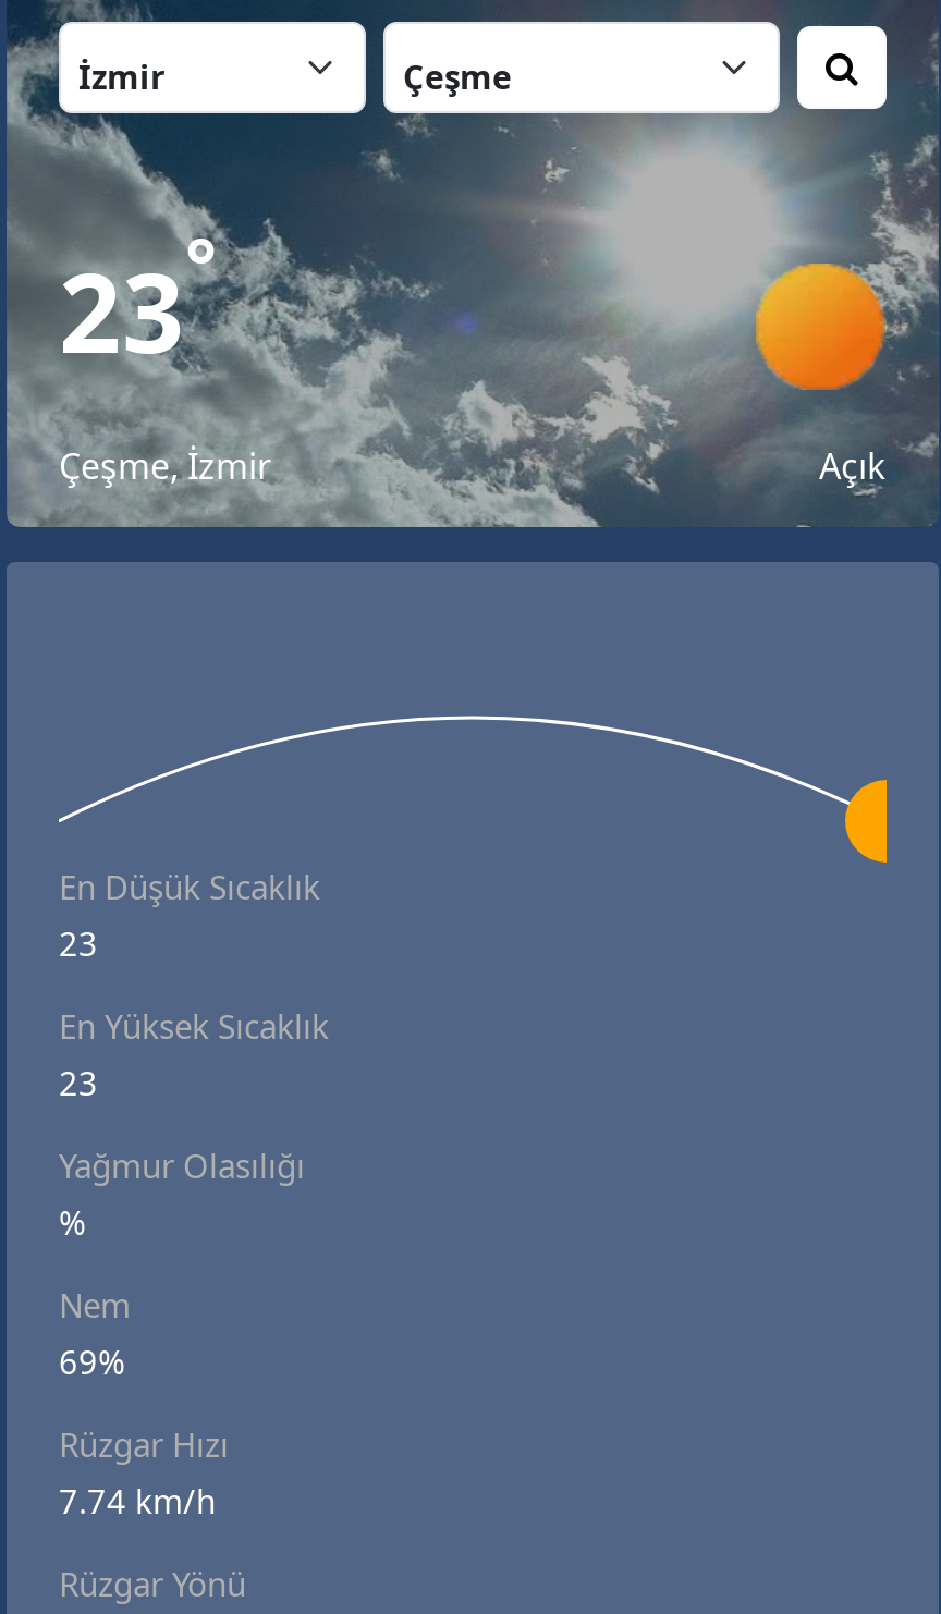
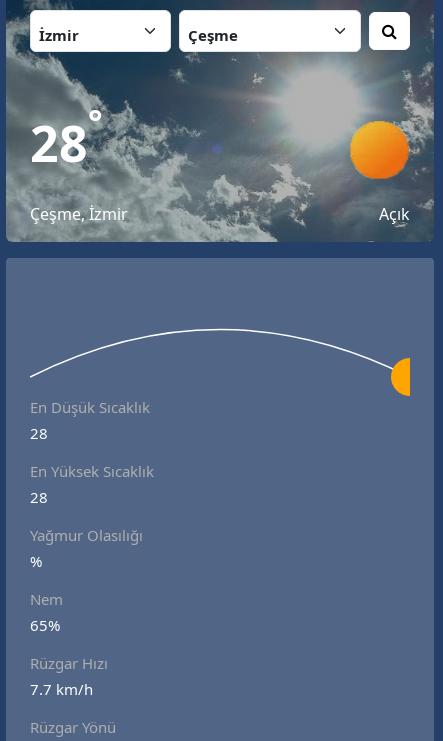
[59,213,218,385] 23° -> [30,98,103,177] 28°
[59,921,98,965] 23 -> [30,423,48,443] 28
[59,1061,98,1104] 23 -> [30,487,48,507] 28
[59,1340,124,1383] 69% -> [30,615,60,635] 65%
[59,1479,216,1523] 7.74 km/h -> [30,679,93,699] 7.7 km/h

